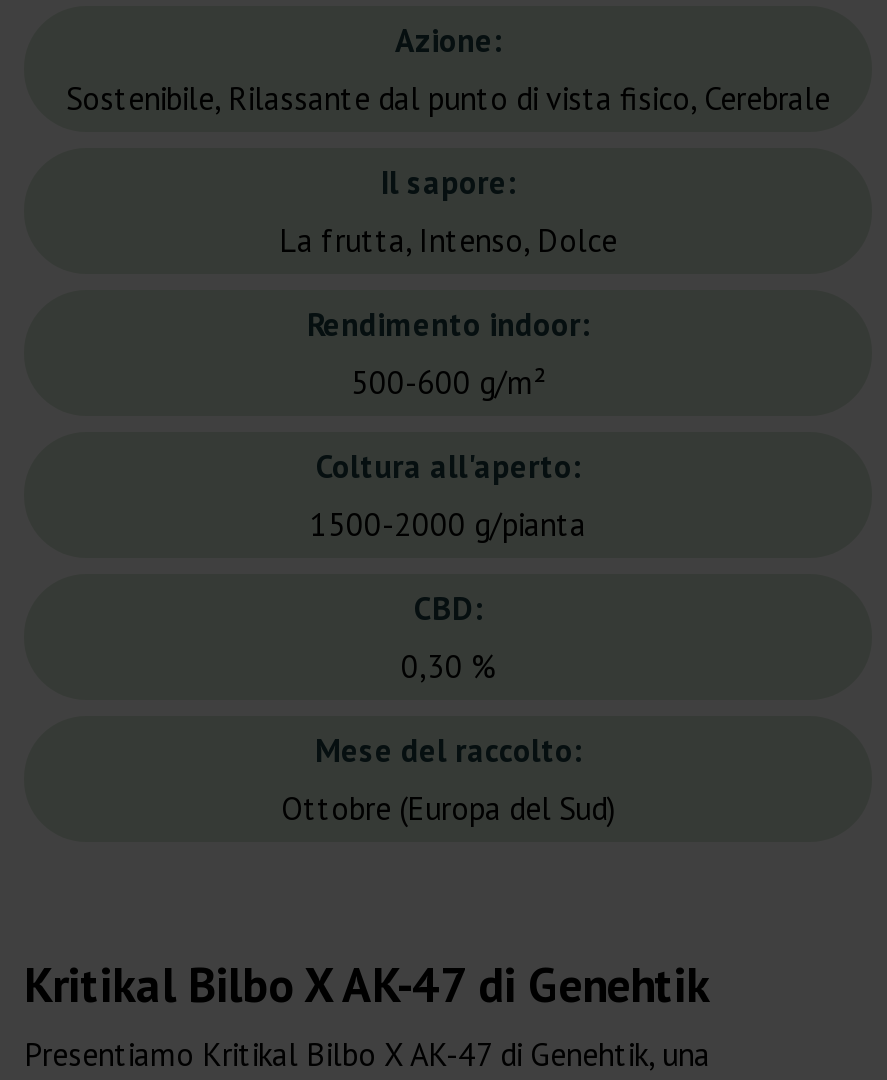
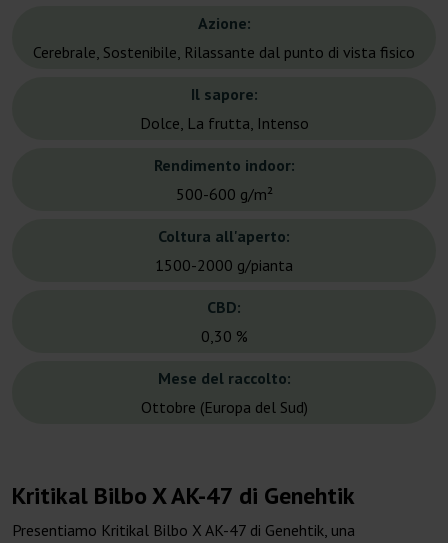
[66,78,830,118] Sostenibile, Rilassante dal punto di vista fisico, Cerebrale -> [33,42,415,62] Cerebrale, Sostenibile, Rilassante dal punto di vista fisico
[279,220,617,260] La frutta, Intenso, Dolce -> [139,113,308,133] Dolce, La frutta, Intenso

